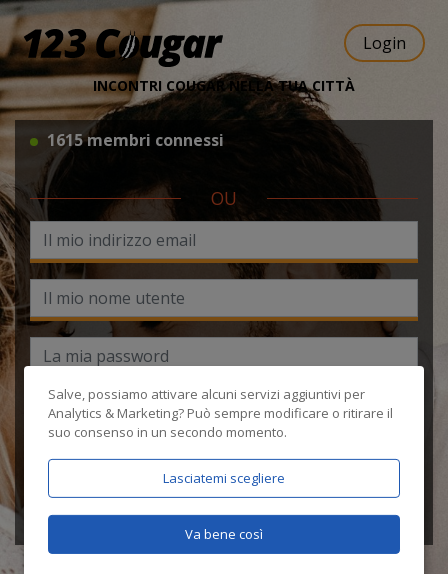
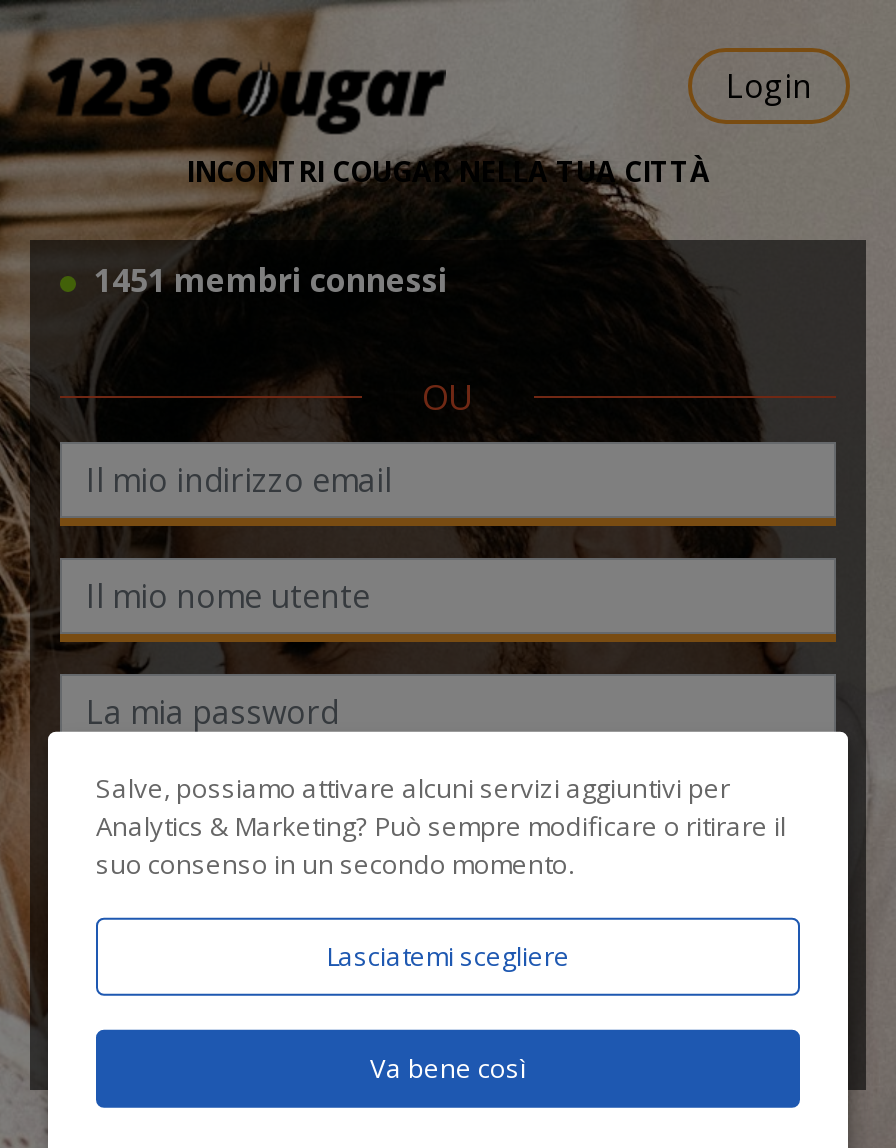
[47,129,224,151] 1615 membri connessi -> [94,258,448,302] 1451 membri connessi

